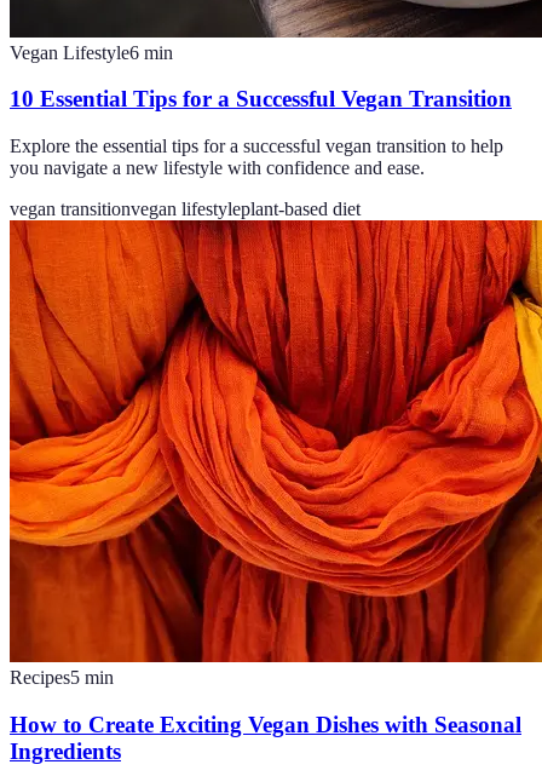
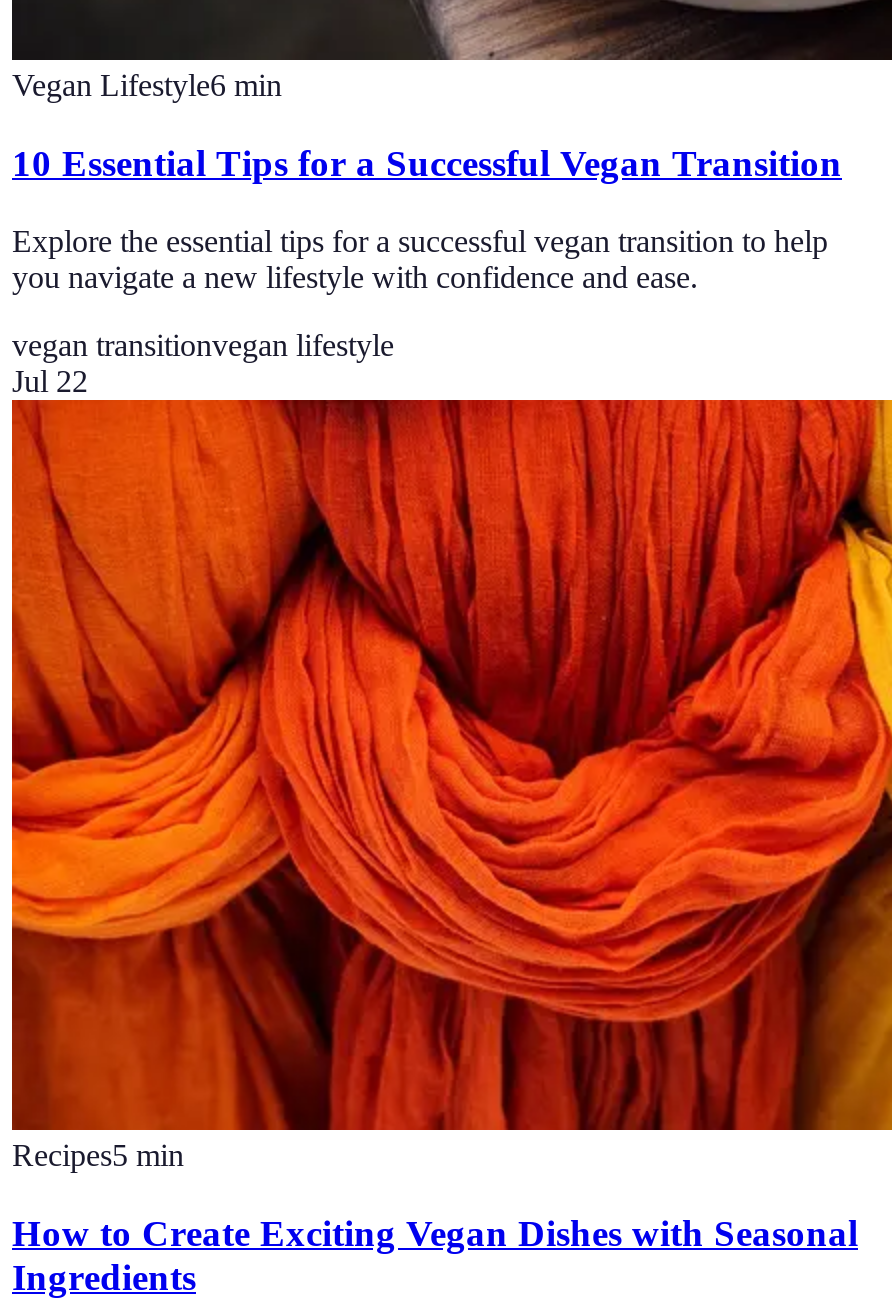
[10,199,361,219] vegan transitionvegan lifestyleplant-based diet -> [12,328,394,398] vegan transitionvegan lifestyle | Jul 22

